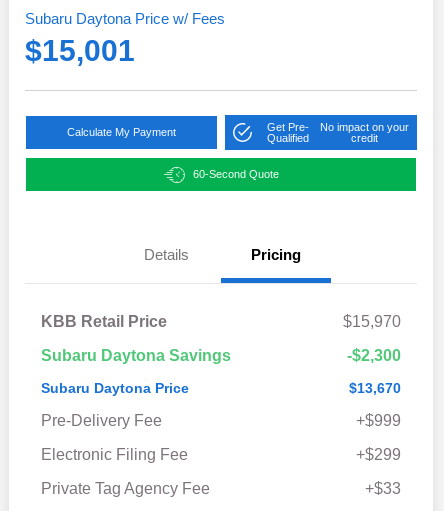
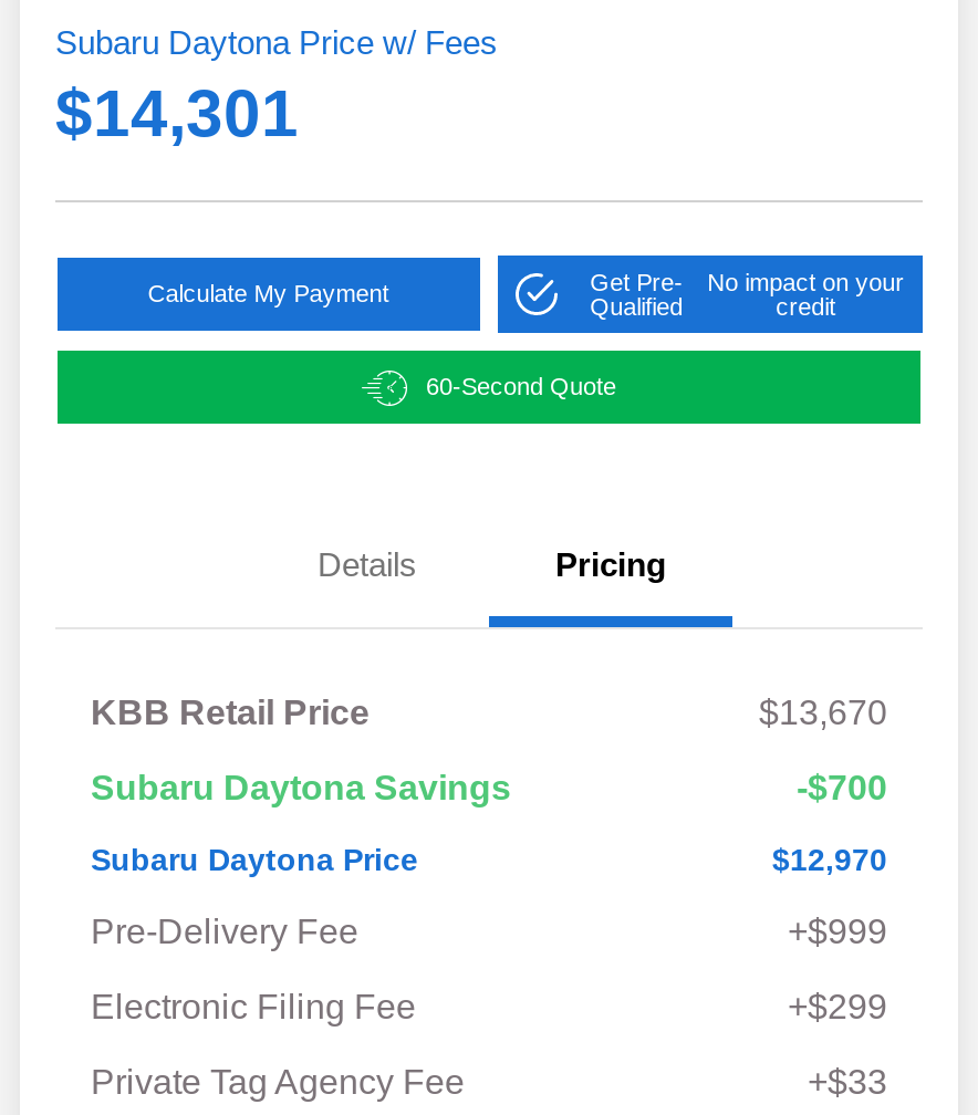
[25,34,135,67] $15,001 -> [55,77,299,150] $14,301
[343,313,401,330] $15,970 -> [759,694,887,732] $13,670
[347,347,401,364] -$2,300 -> [797,769,887,807] -$700
[349,380,401,396] $13,670 -> [772,842,887,878] $12,970

